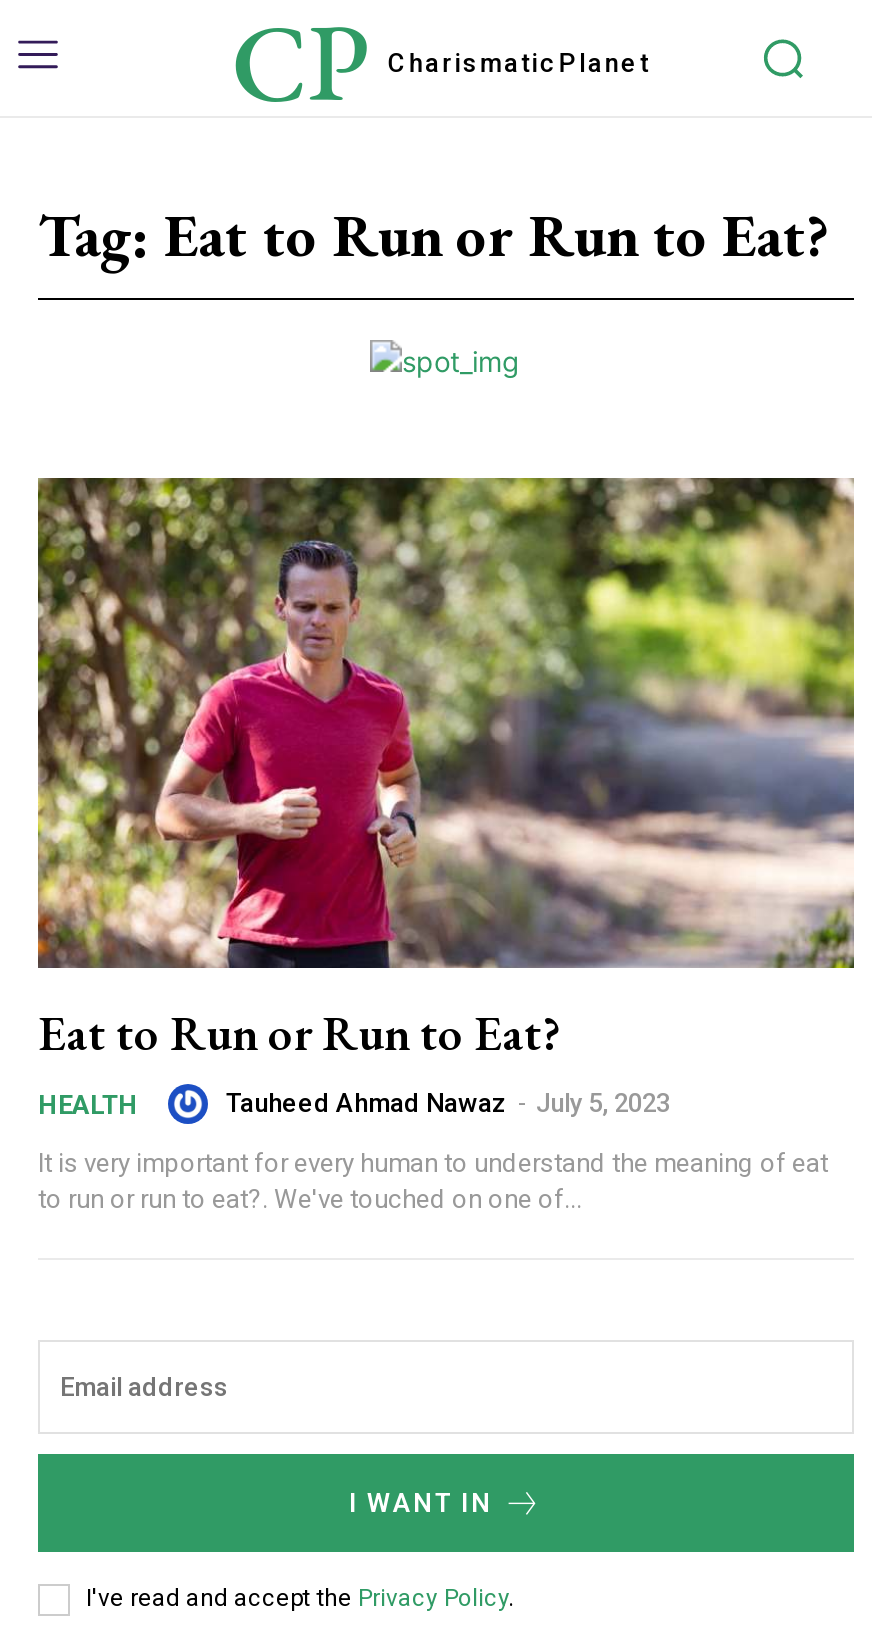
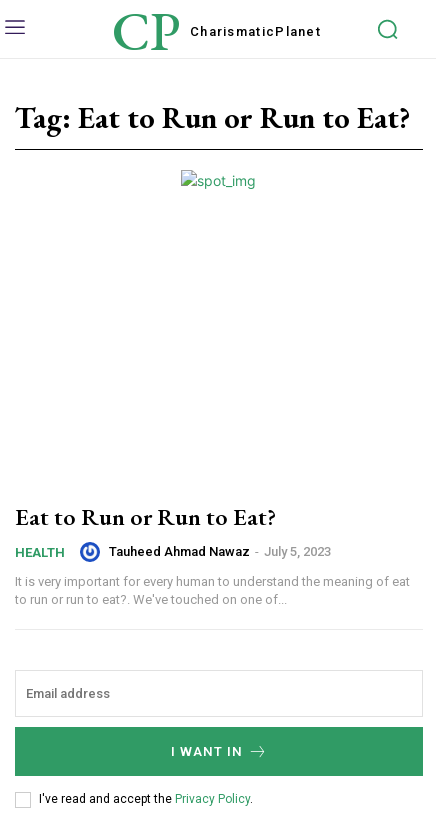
[36,476,856,970] [image] -> none

